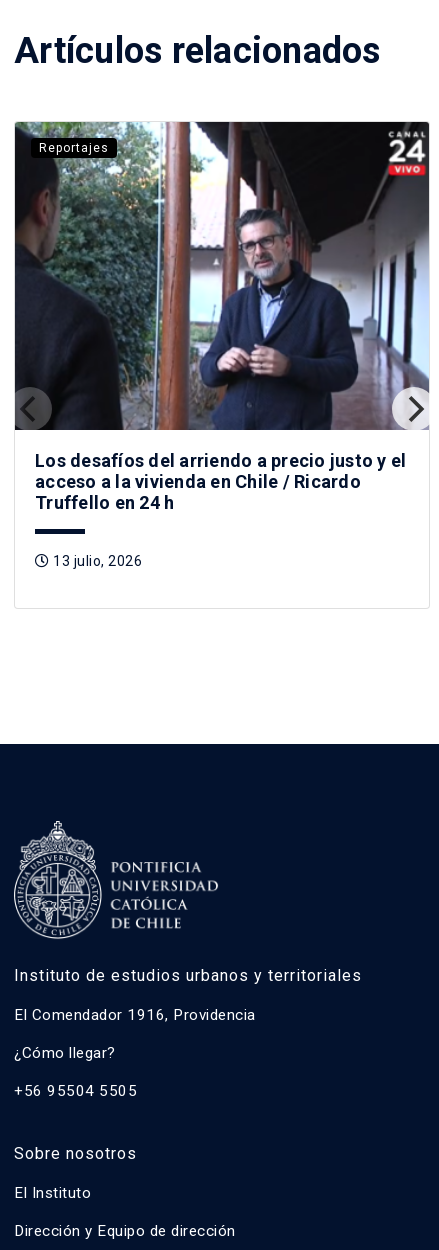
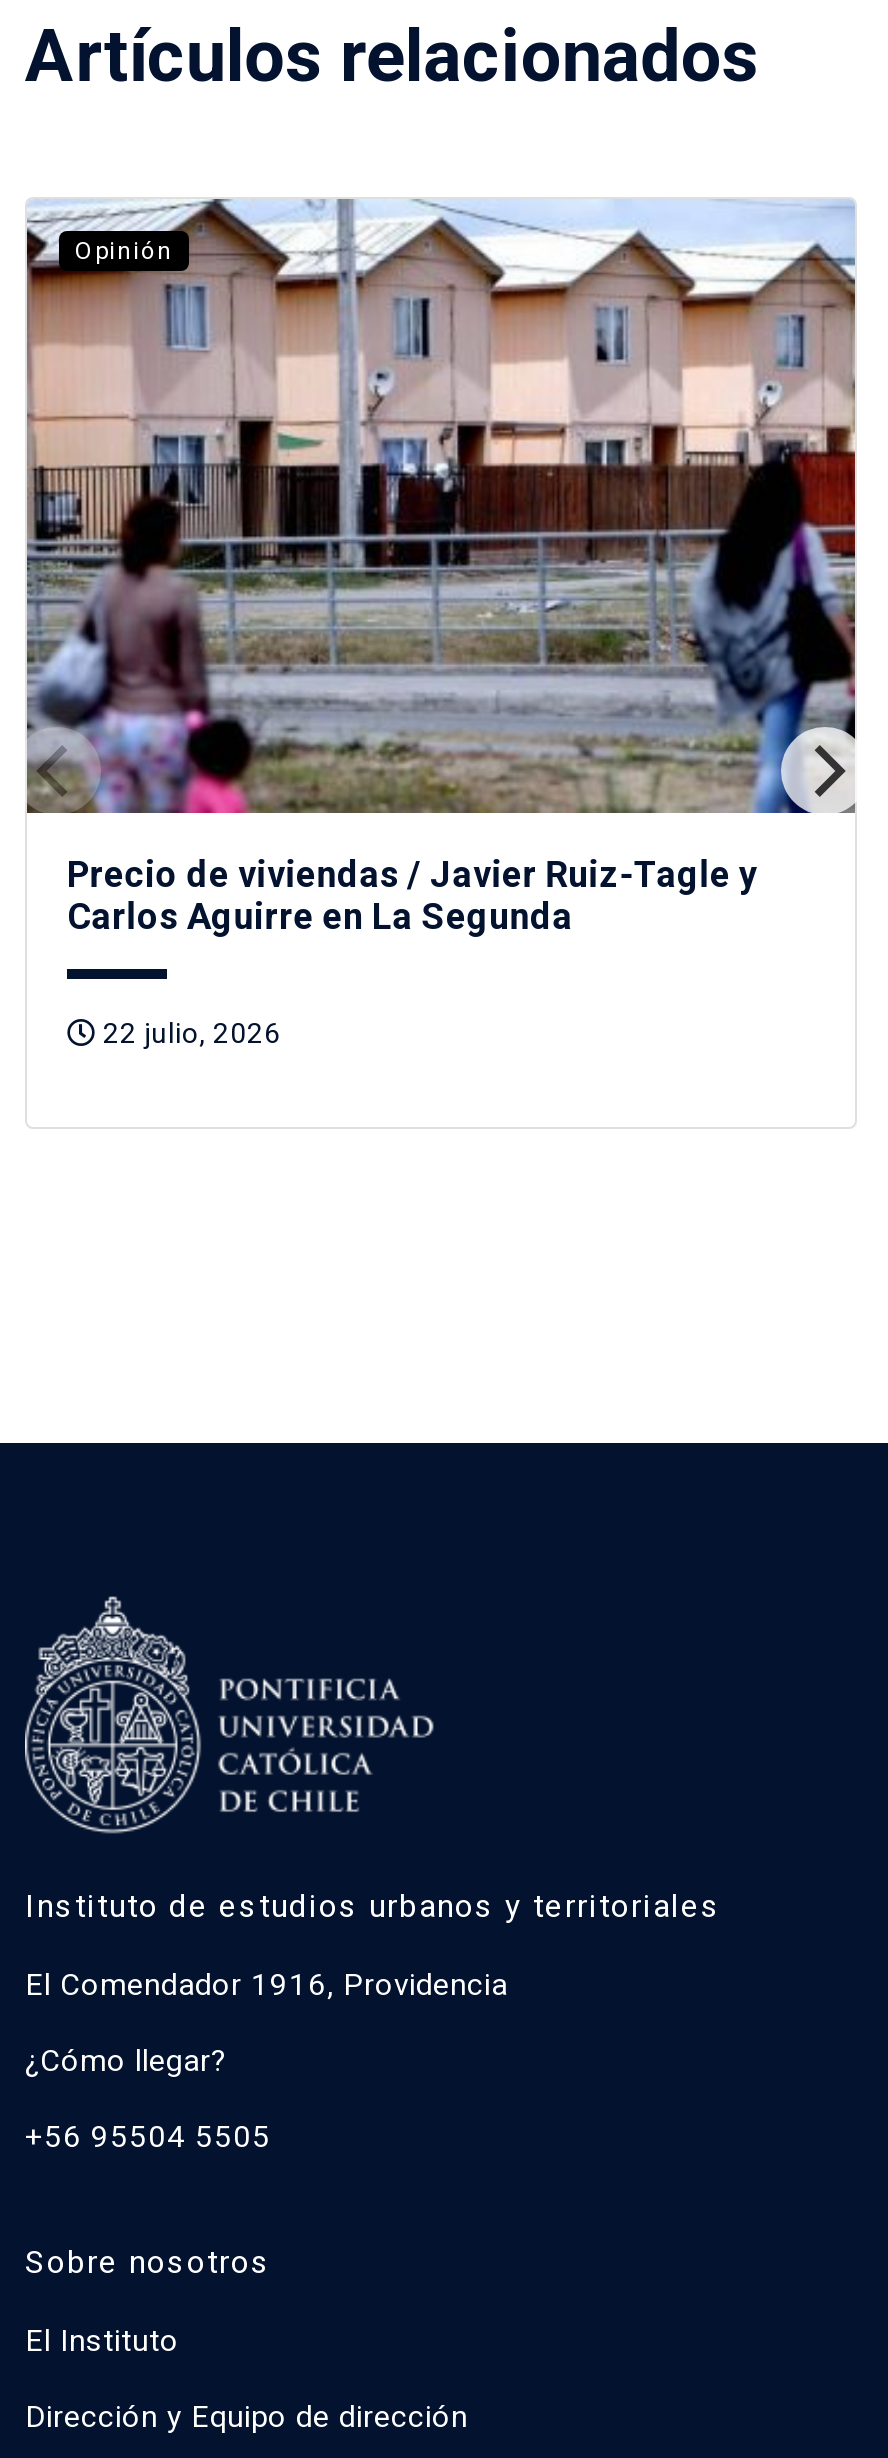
[14,121,430,431] [image] | Reportajes -> [25,197,857,815] [image] | Opinión
[35,450,406,513] Los desafíos del arriendo a precio justo y el | acceso a la vivienda en Chile / Ricardo | Truffello en 24 h -> [67,853,757,937] Precio de viviendas / Javier Ruiz-Tagle y | Carlos Aguirre en La Segunda
[49,553,142,569] 13 julio, 2026 -> [96,1017,281,1049] 22 julio, 2026

